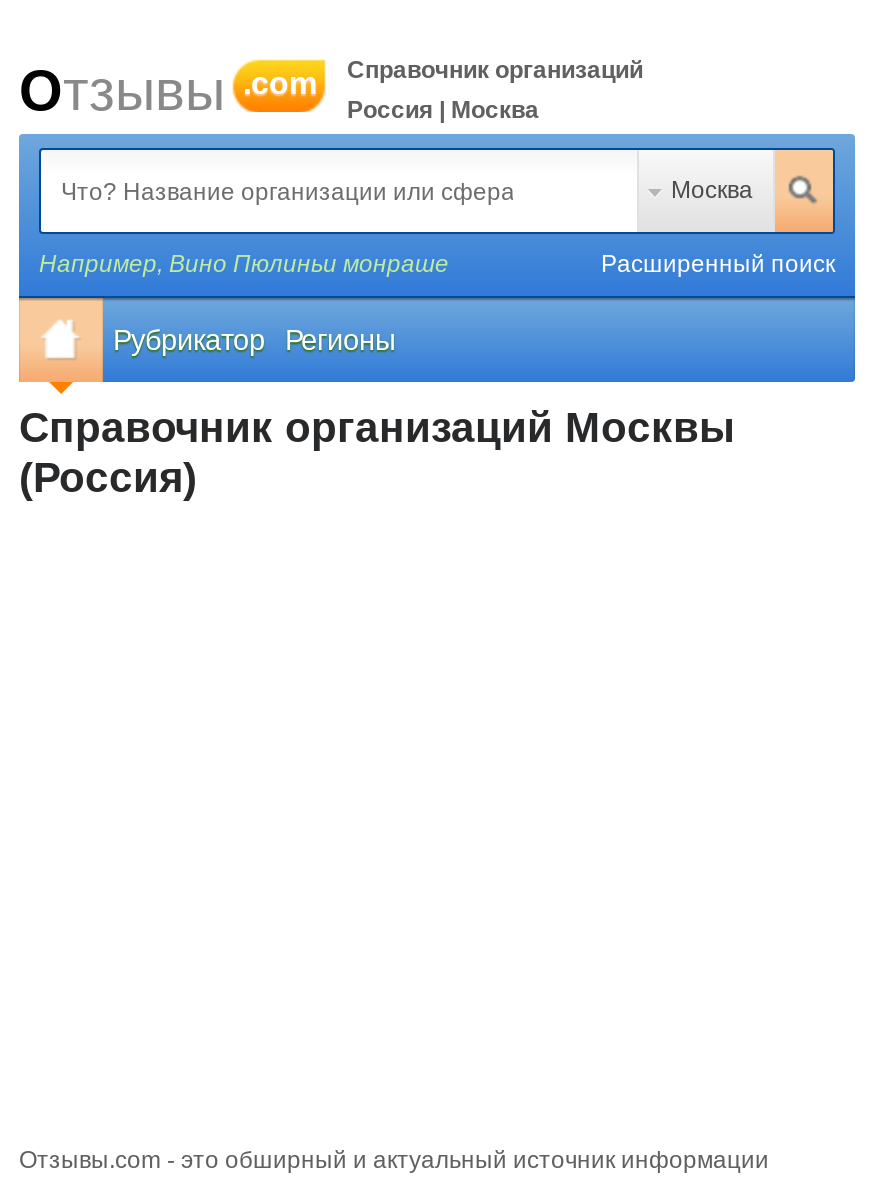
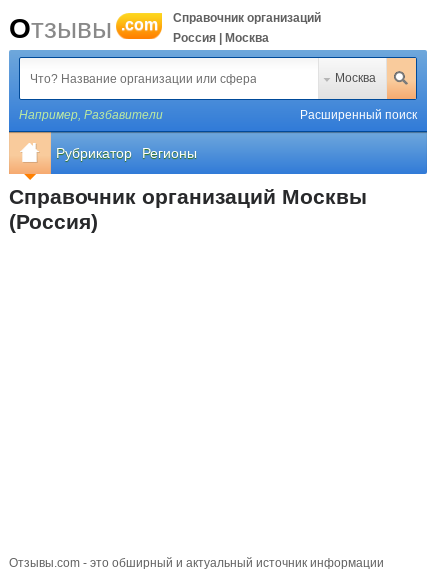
[39,250,449,278] Например, Вино Пюлиньи монраше -> [19,108,163,122] Например, Разбавители

